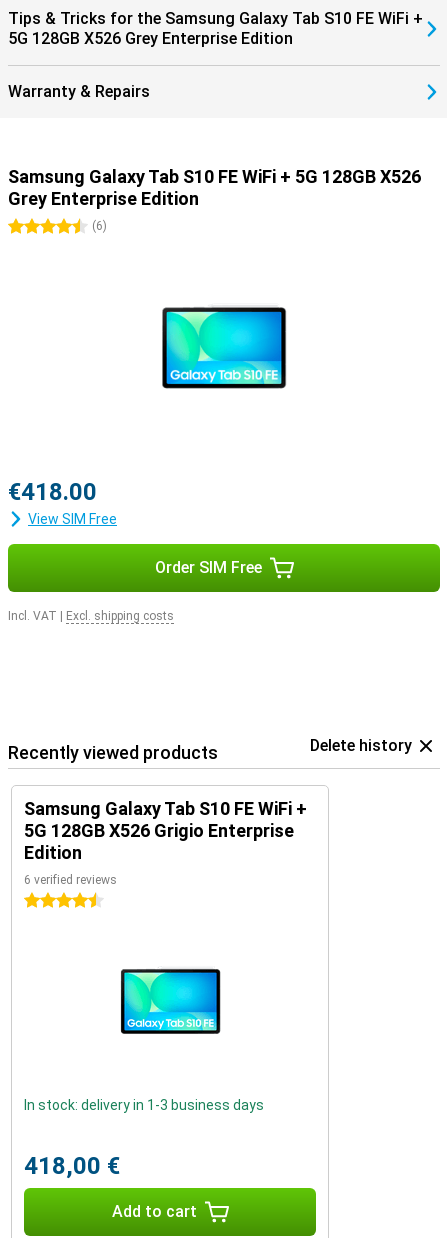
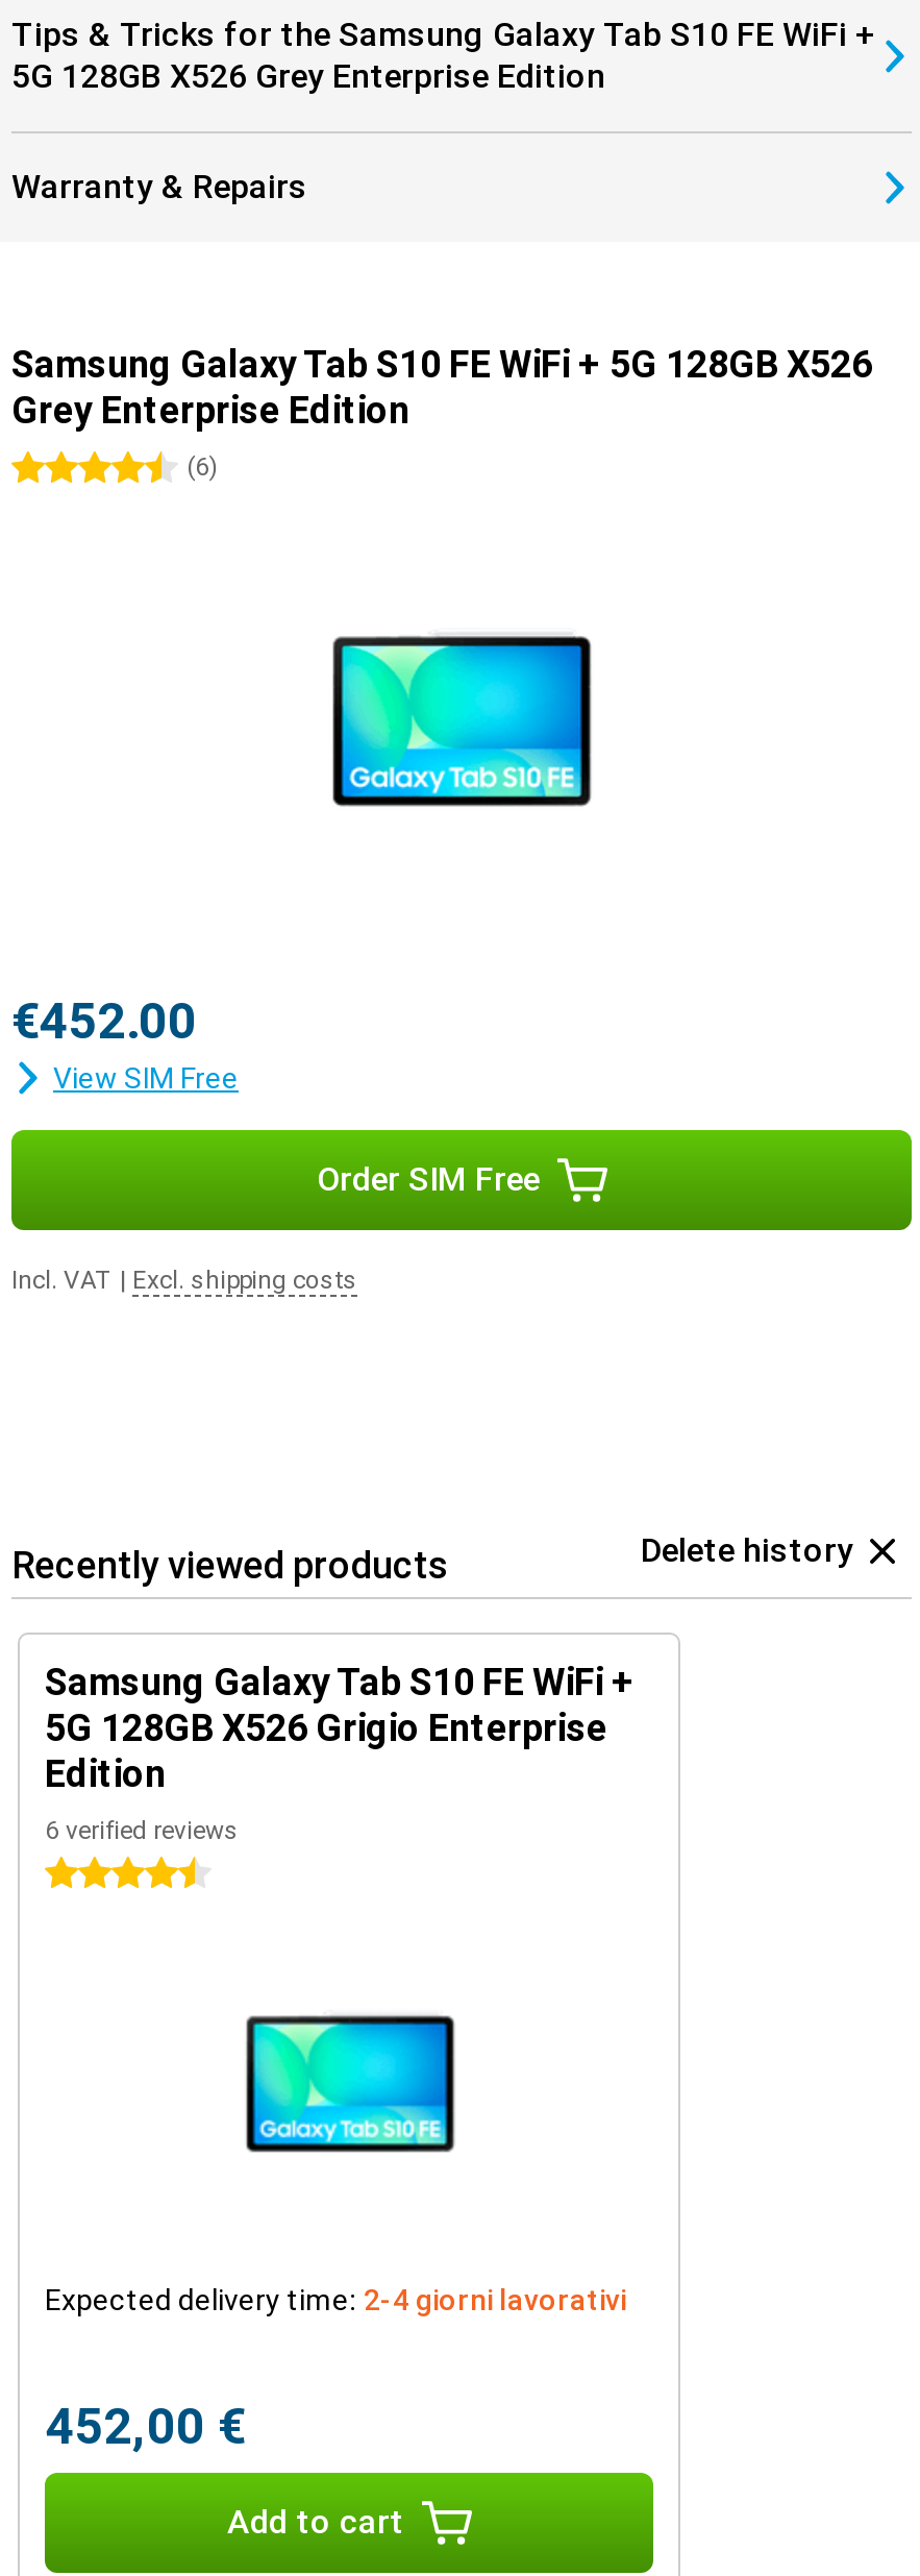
[8,478,97,506] €418.00 -> [11,992,197,1051] €452.00
[24,1097,264,1113] In stock: delivery in 1-3 business days -> [45,2283,626,2316] Expected delivery time: 2-4 giorni lavorativi
[24,1152,120,1180] 418,00 € -> [45,2398,245,2456] 452,00 €

